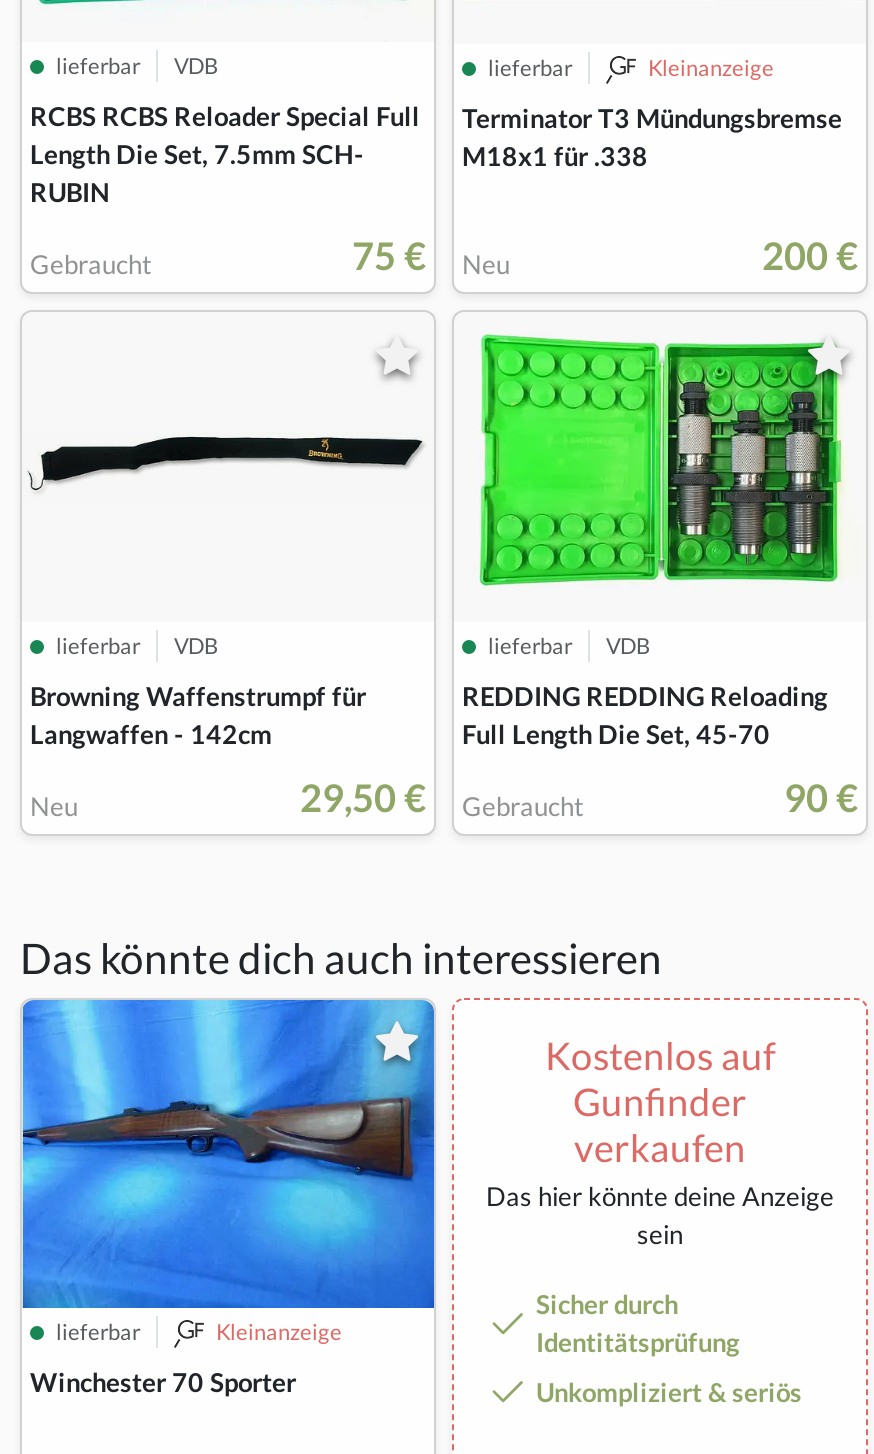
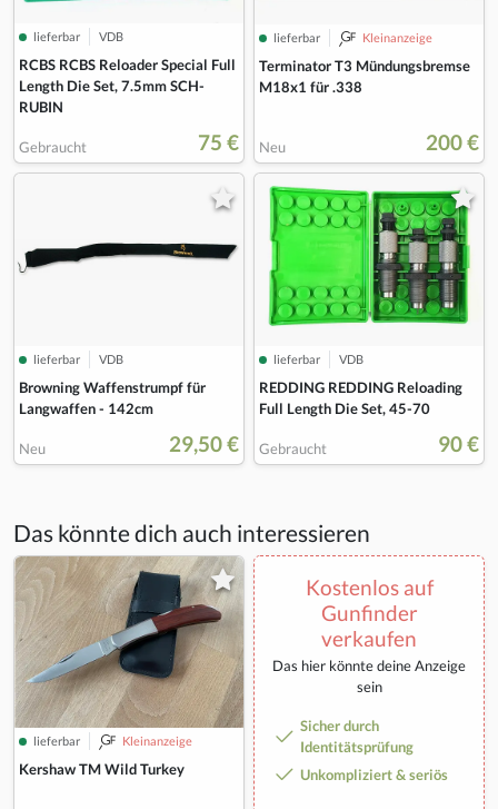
[20,998,436,1398] [image] | Winchester 70 Sporter -> [14,555,245,778] [image] | Kershaw TM Wild Turkey

